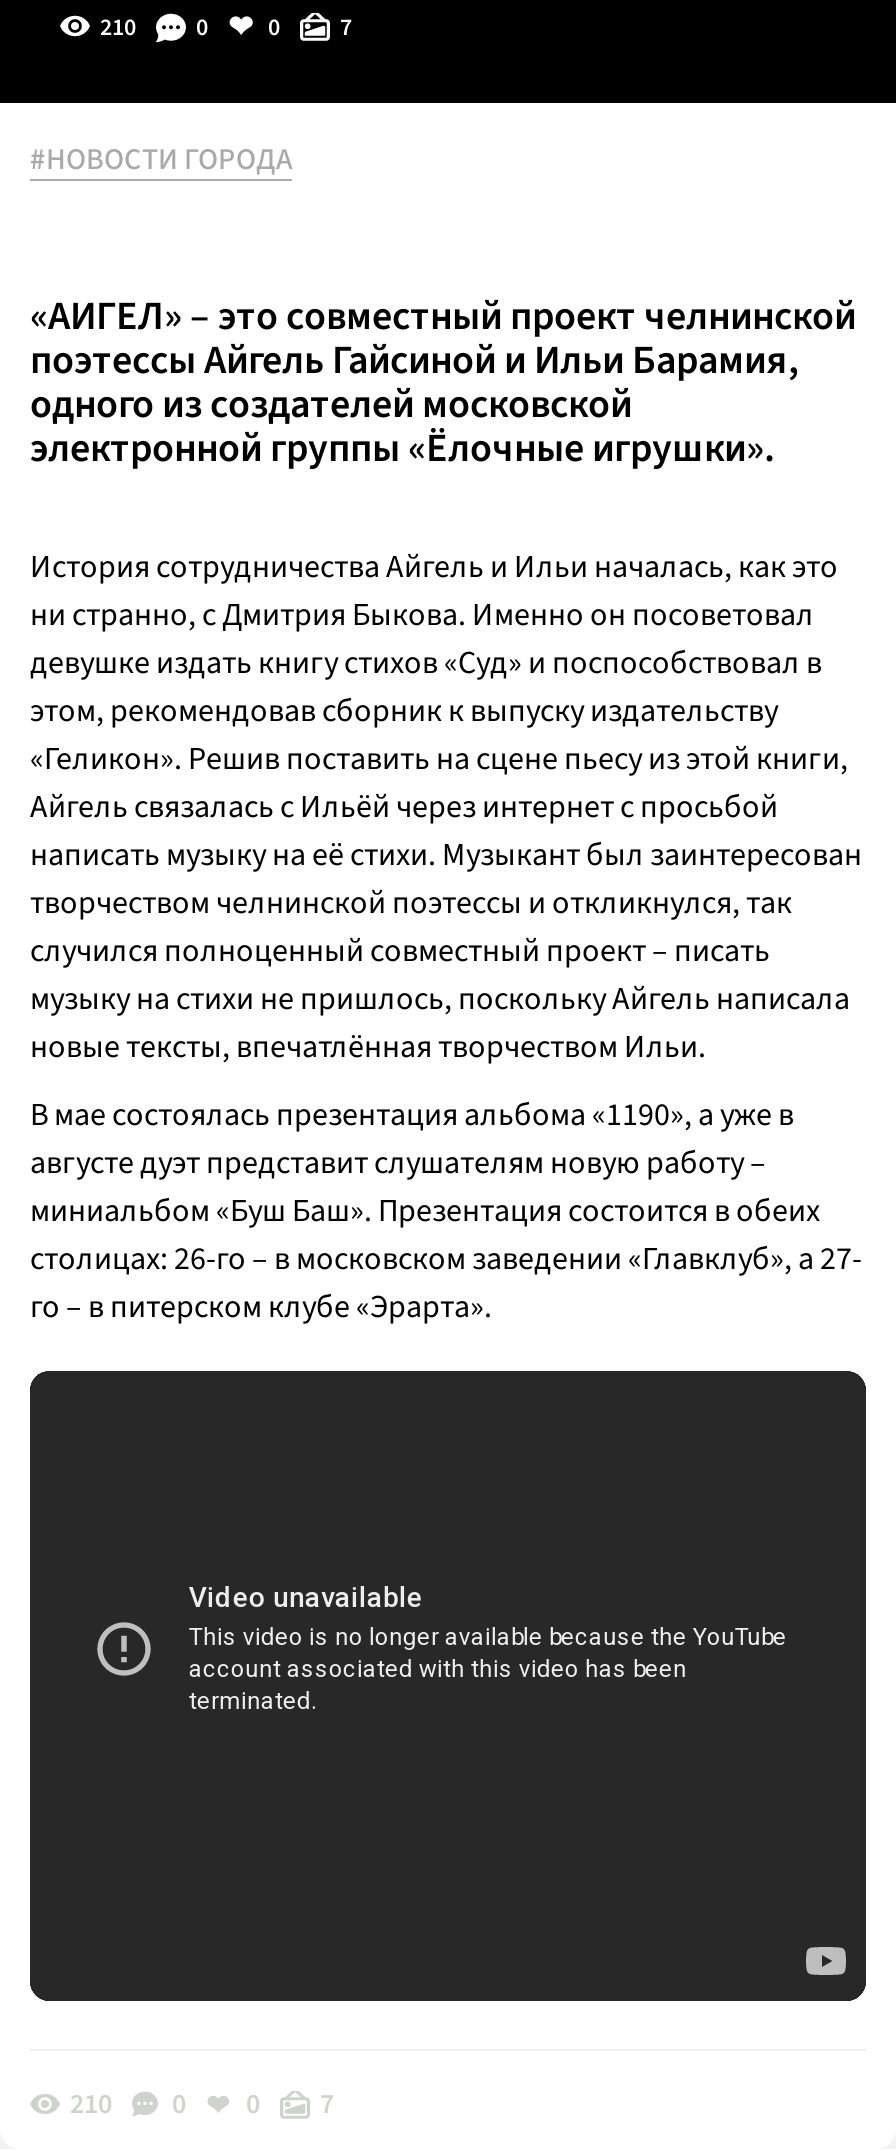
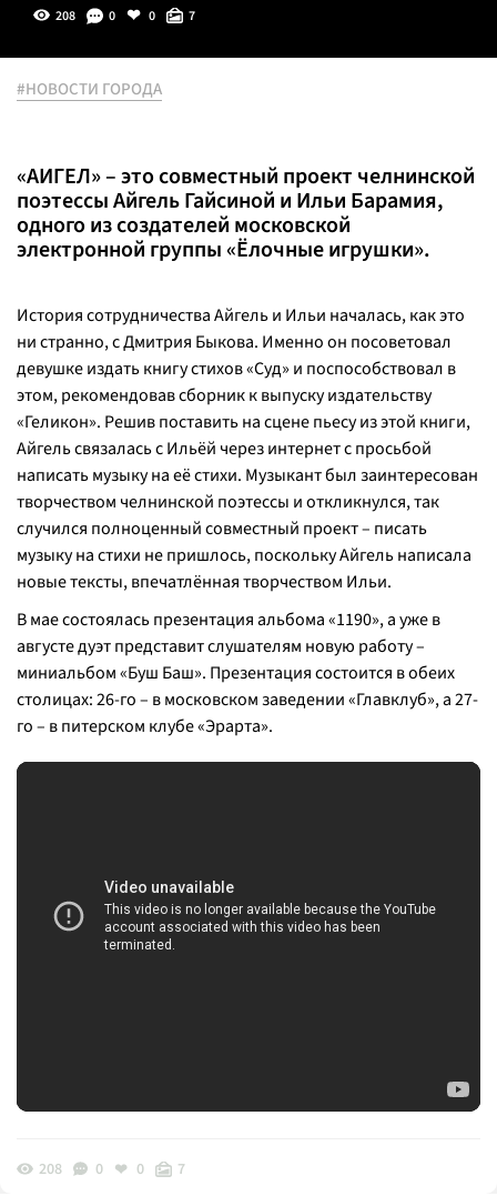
[100,11,352,45] 210 0 0 7 -> [55,7,195,26] 208 0 0 7
[70,2085,334,2125] 210 0 0 7 -> [39,1158,185,1181] 208 0 0 7

